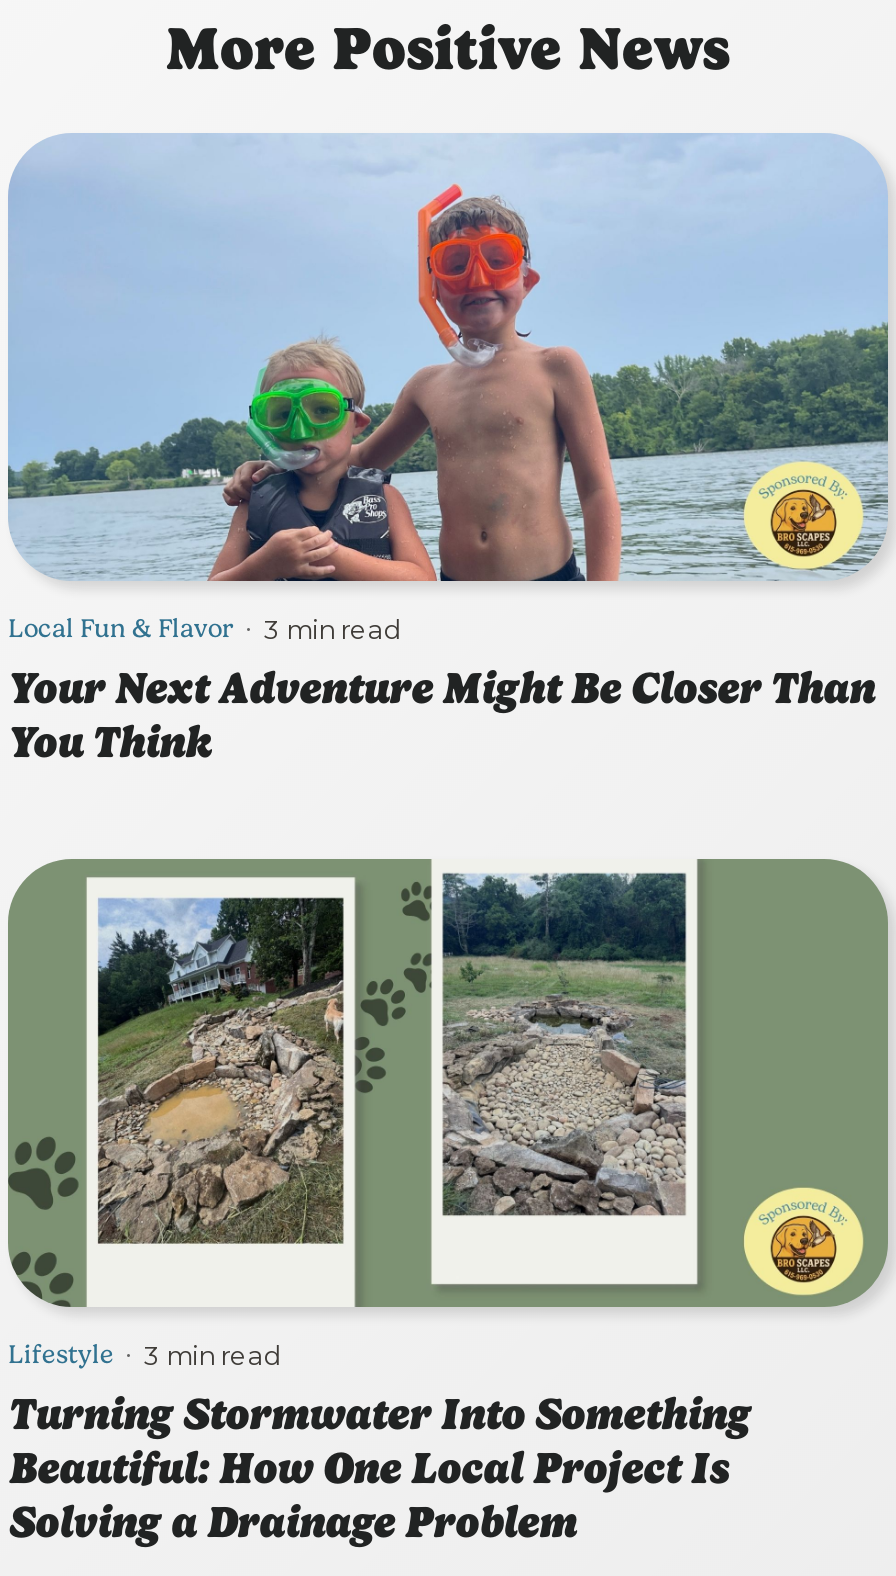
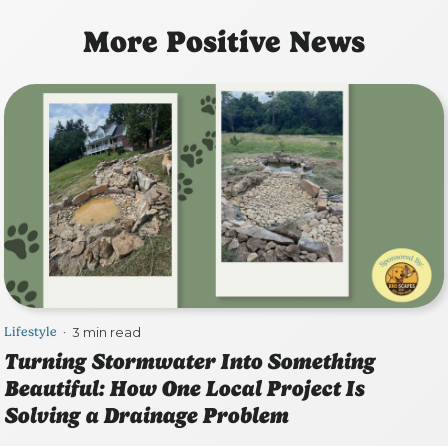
[8,133,888,767] [image] | Local Fun & Flavor • 3 min read | Your Next Adventure Might Be Closer Than | You Think -> none

